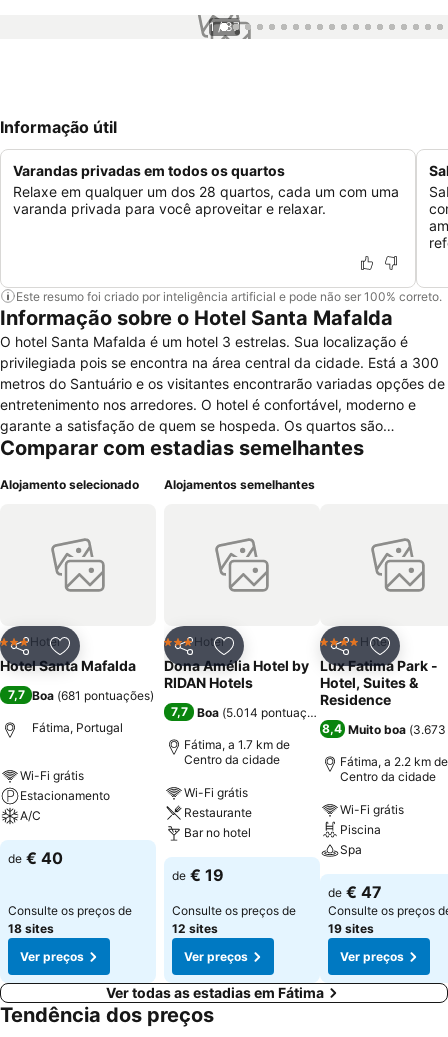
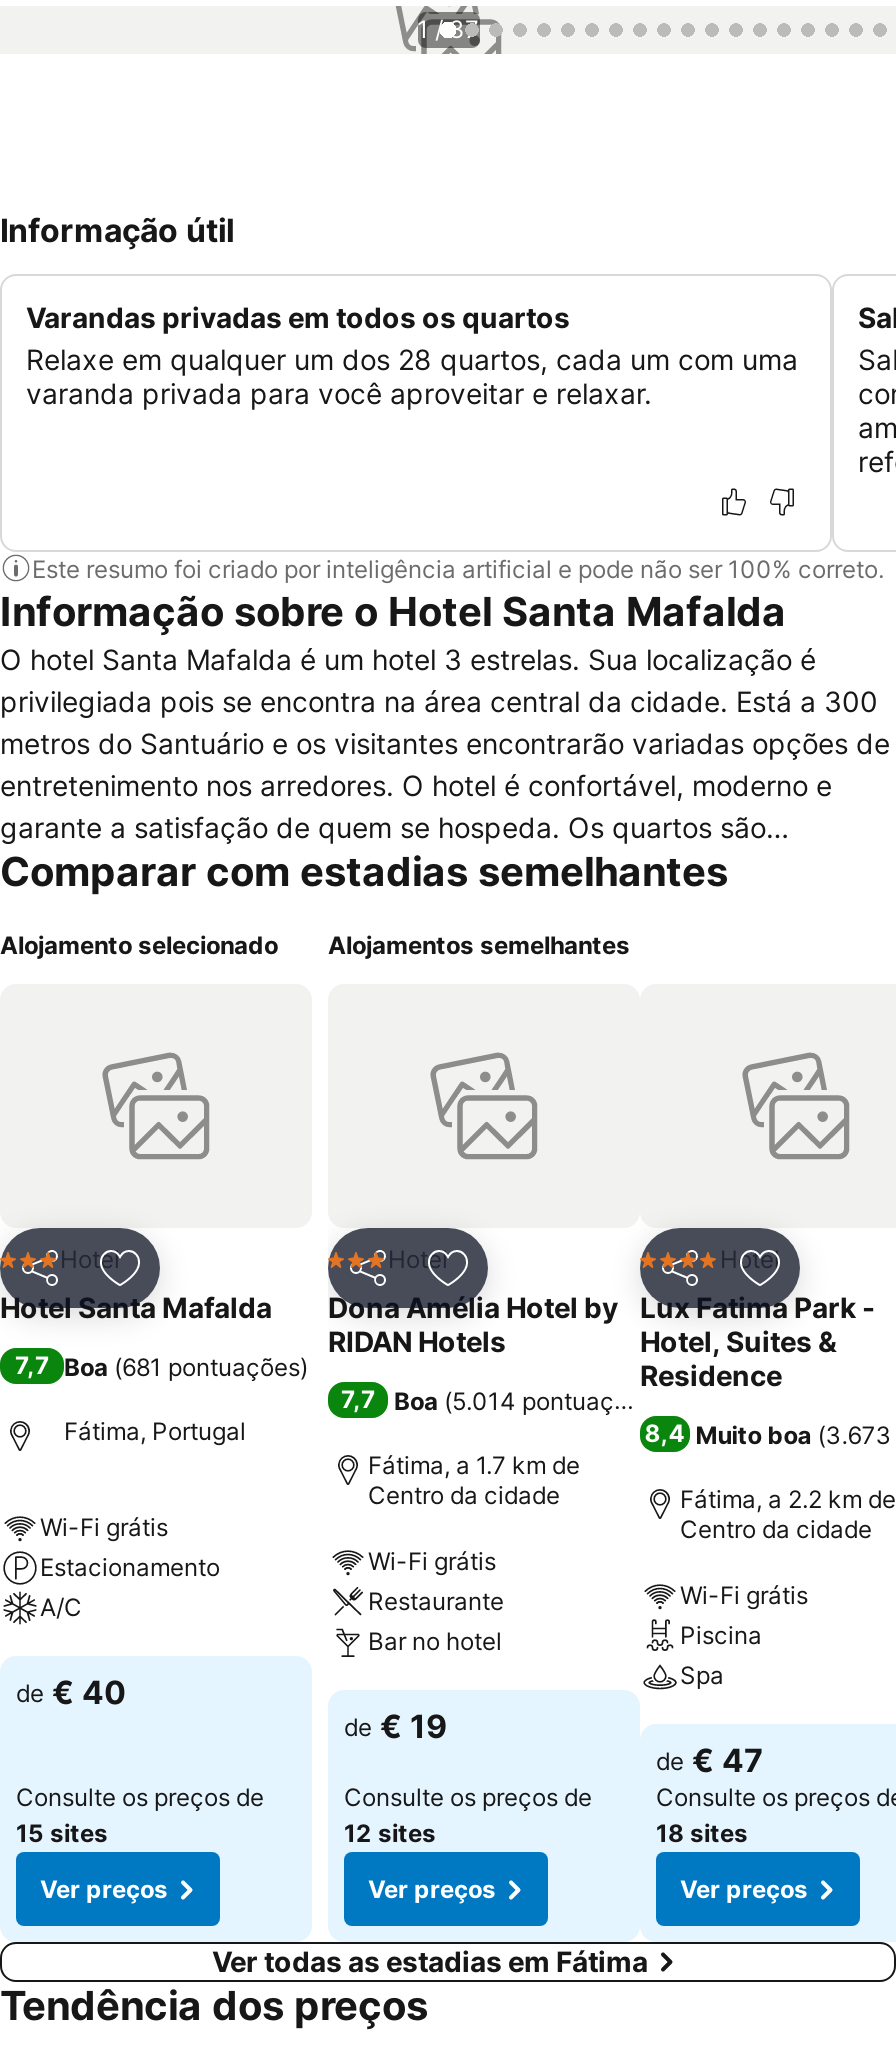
[8,921,54,936] 18 sites -> [16,1818,108,1848] 15 sites
[328,921,374,936] 19 sites -> [656,1818,748,1848] 18 sites

